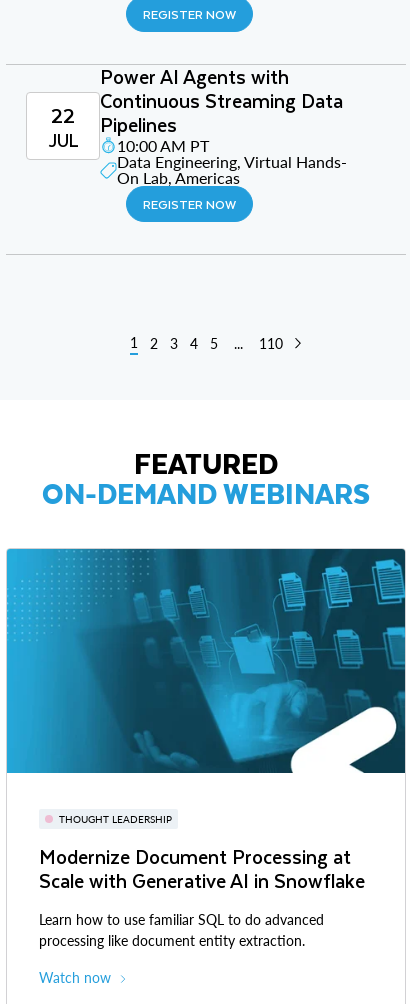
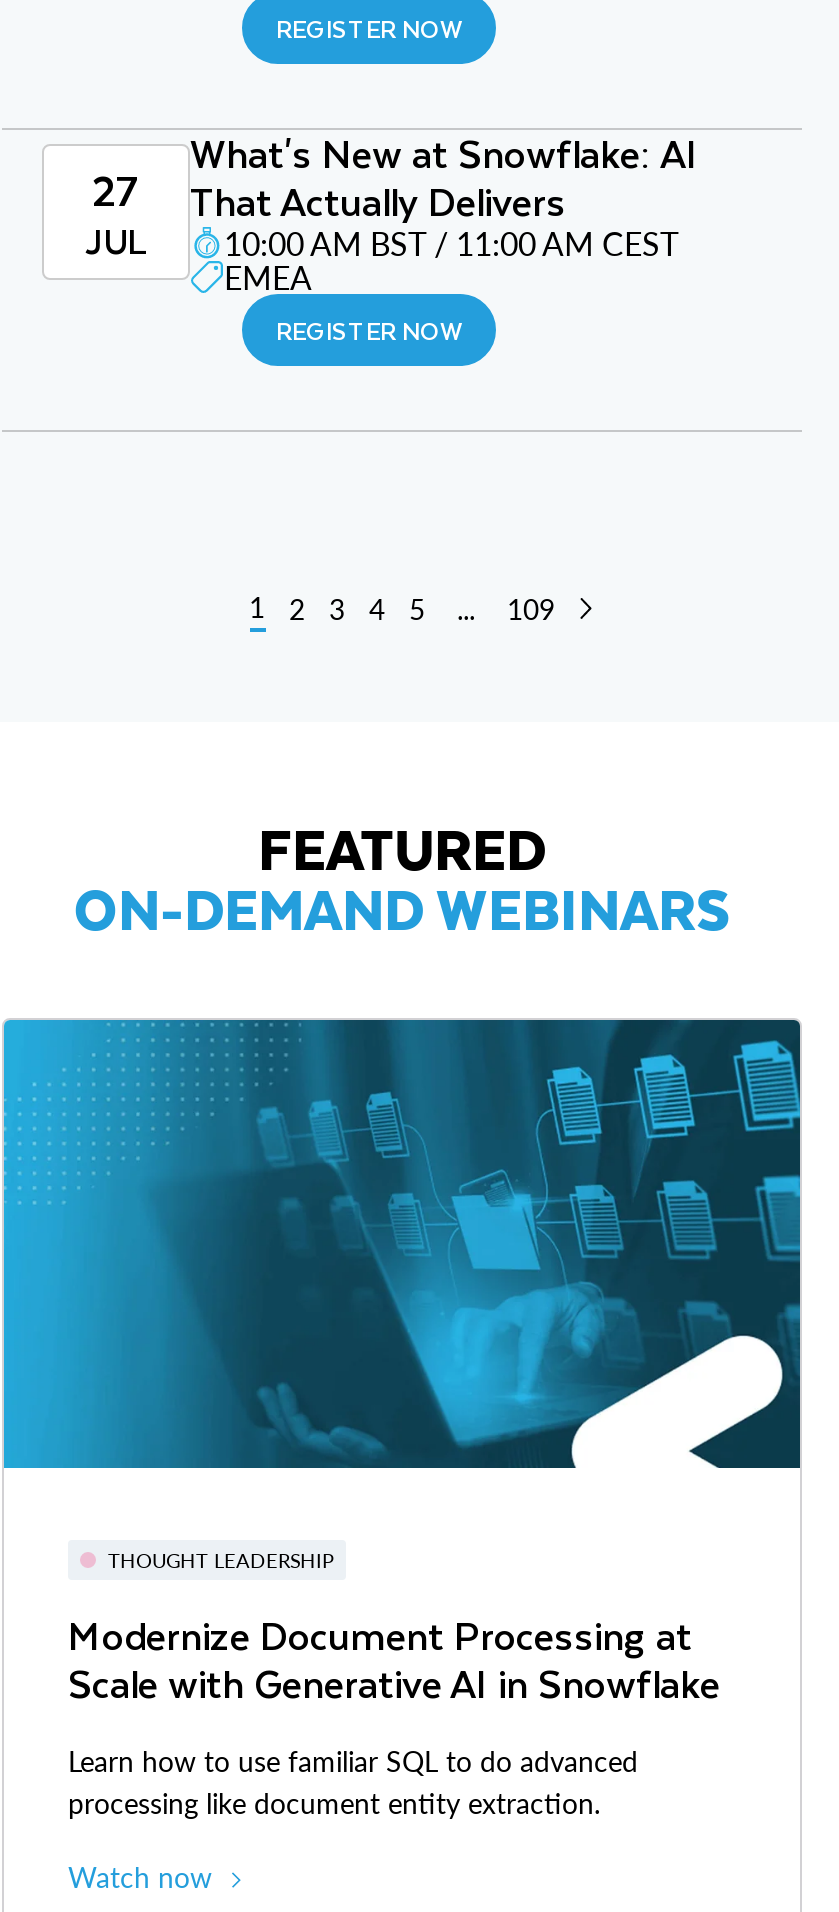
[100,61,347,187] Power AI Agents with | Continuous Streaming Data | Pipelines | 10:00 AM PT | Data Engineering, Virtual Hands- | On Lab, Americas -> [190,122,698,295] What's New at Snowflake: AI | That Actually Delivers | 10:00 AM BST / 11:00 AM CEST | EMEA
[51,97,75,130] 22 -> [92,156,140,222] 27
[258,335,282,352] 110 -> [507,592,555,626] 109

